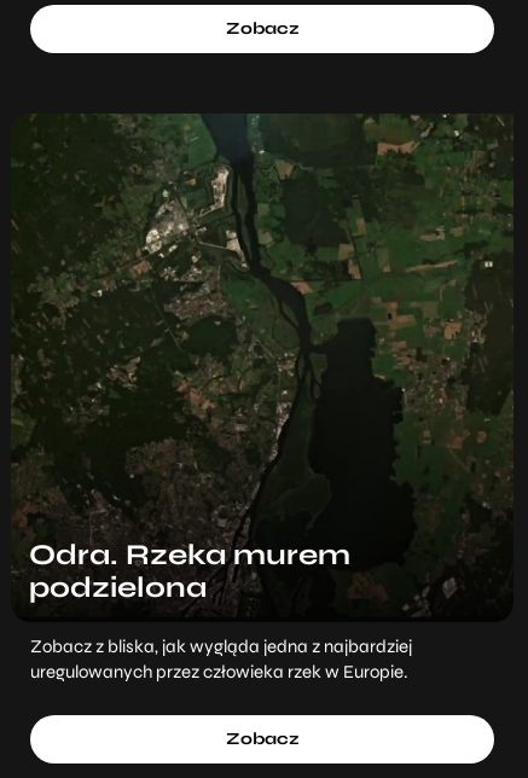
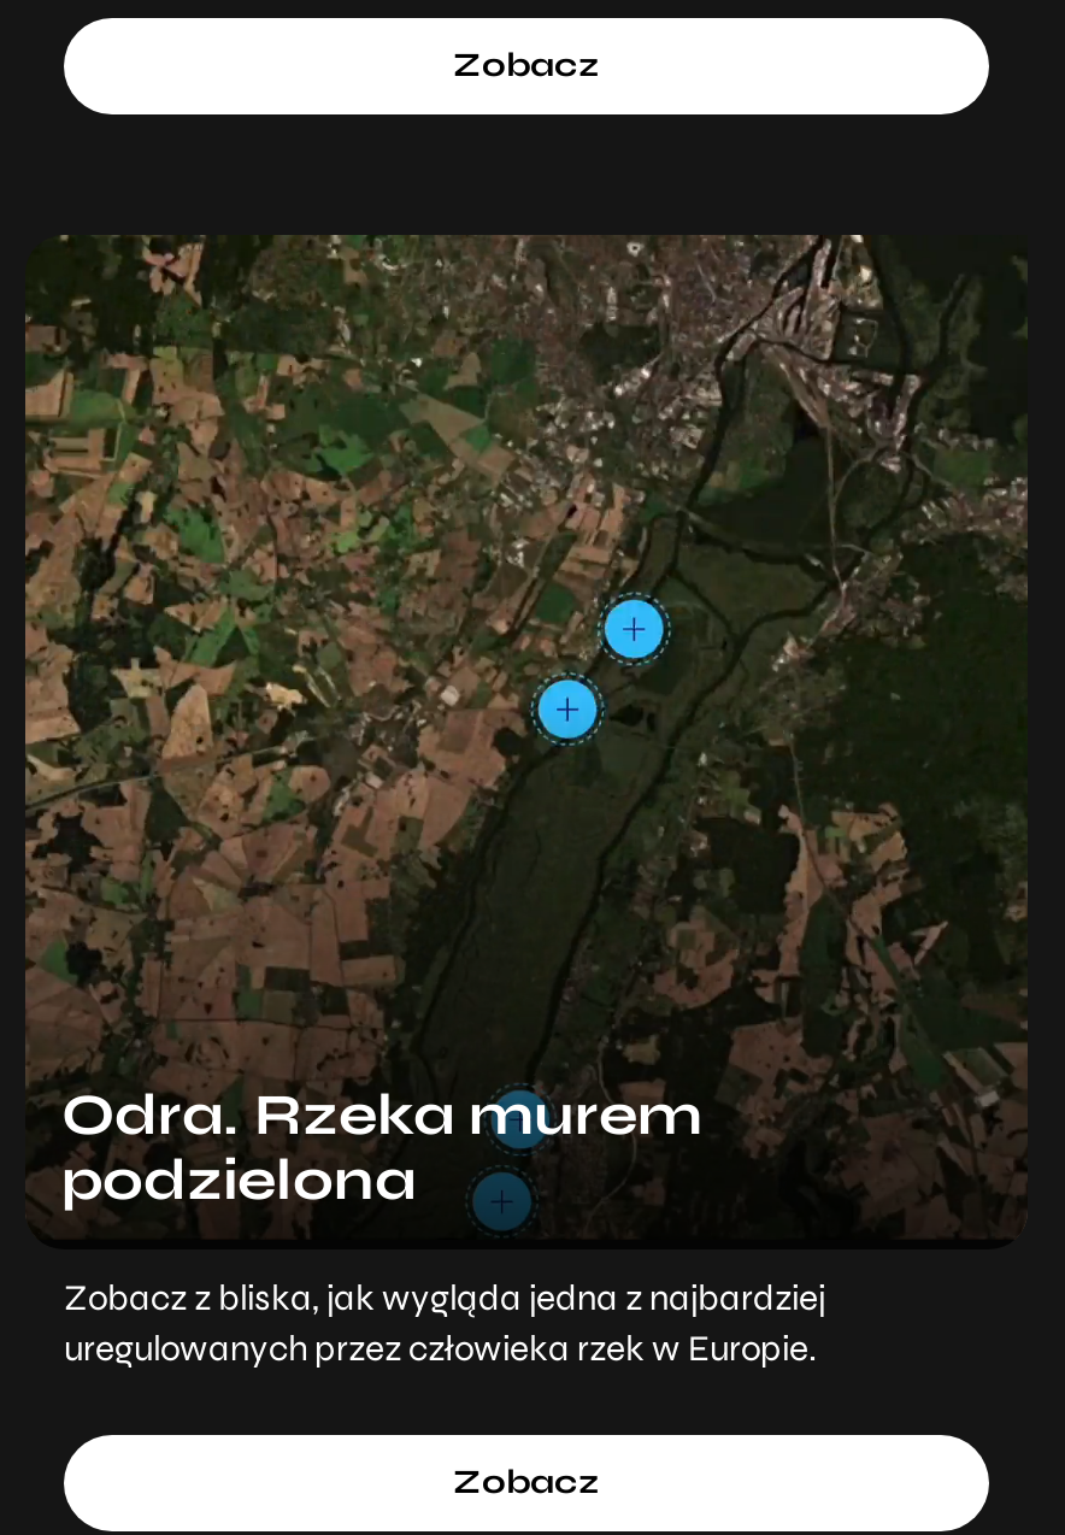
[11,114,512,611] [image] -> [23,233,1028,1230] [image]

